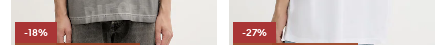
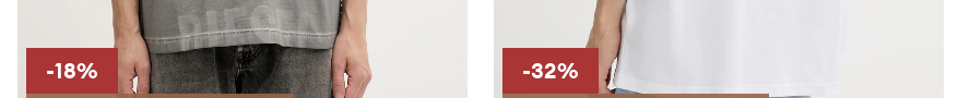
[242,26,267,39] -27% -> [522,57,579,85] -32%

